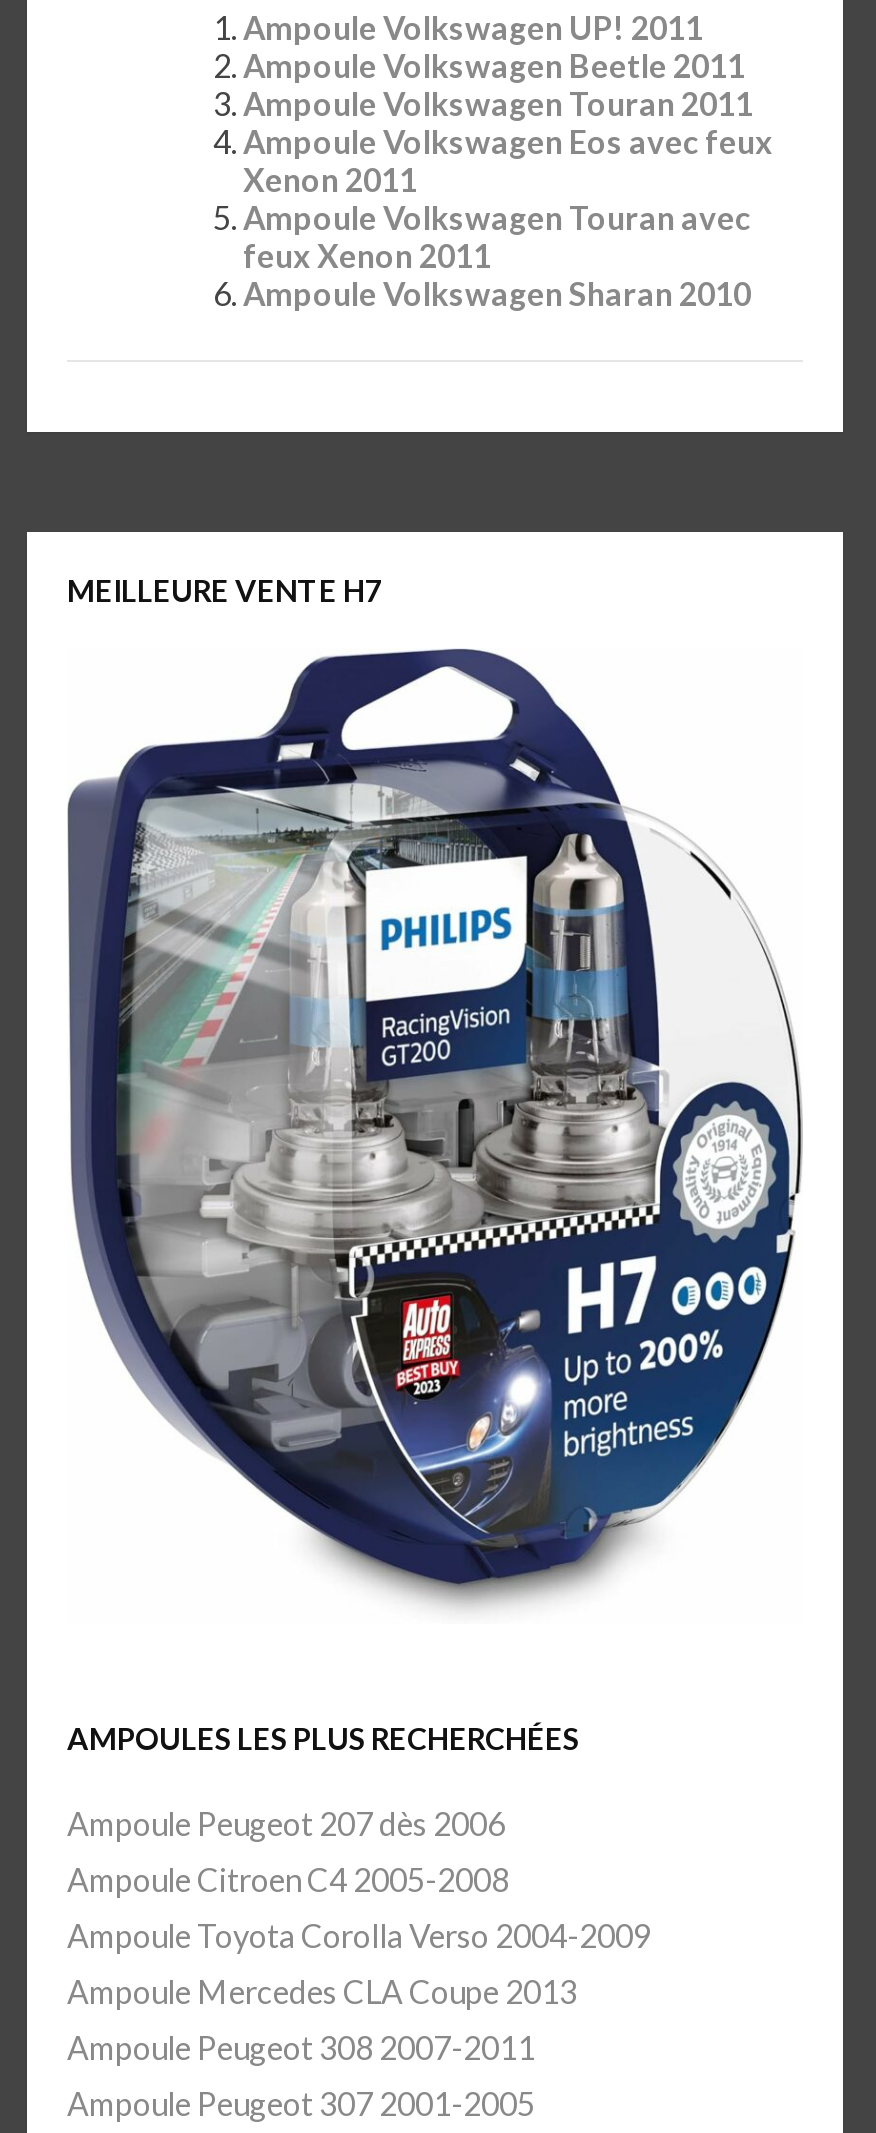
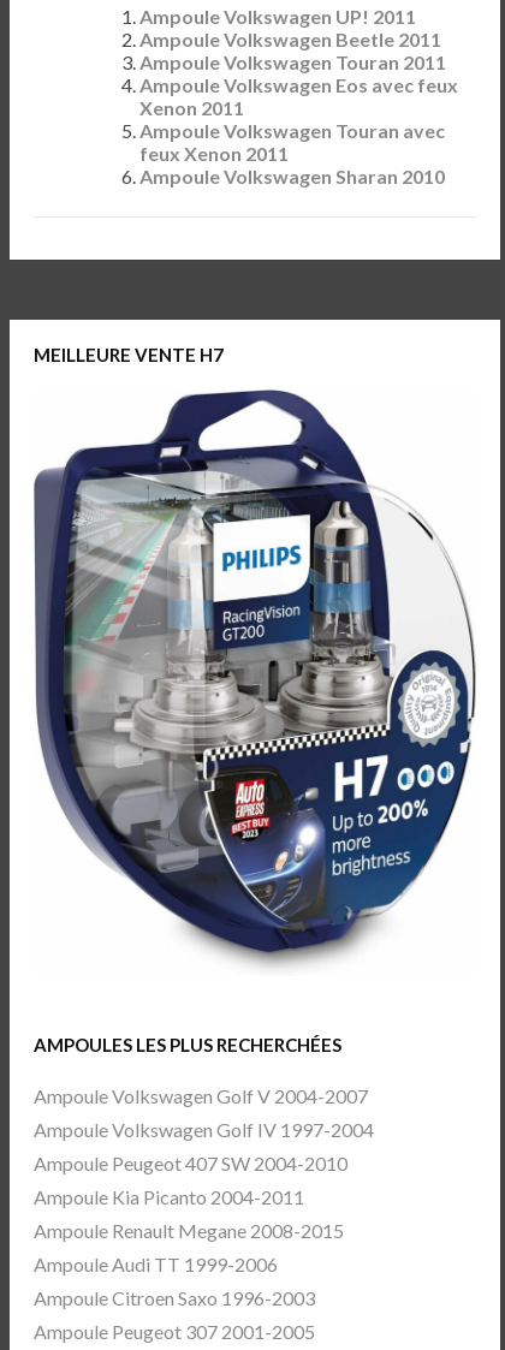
[67,1804,651,2066] Ampoule Peugeot 207 dès 2006 | Ampoule Citroen C4 2005-2008 | Ampoule Toyota Corolla Verso 2004-2009 | Ampoule Mercedes CLA Coupe 2013 | Ampoule Peugeot 308 2007-2011 -> [34,1084,374,1309] Ampoule Volkswagen Golf V 2004-2007 | Ampoule Volkswagen Golf IV 1997-2004 | Ampoule Peugeot 407 SW 2004-2010 | Ampoule Kia Picanto 2004-2011 | Ampoule Renault Megane 2008-2015 | Ampoule Audi TT 1999-2006 | Ampoule Citroen Saxo 1996-2003

